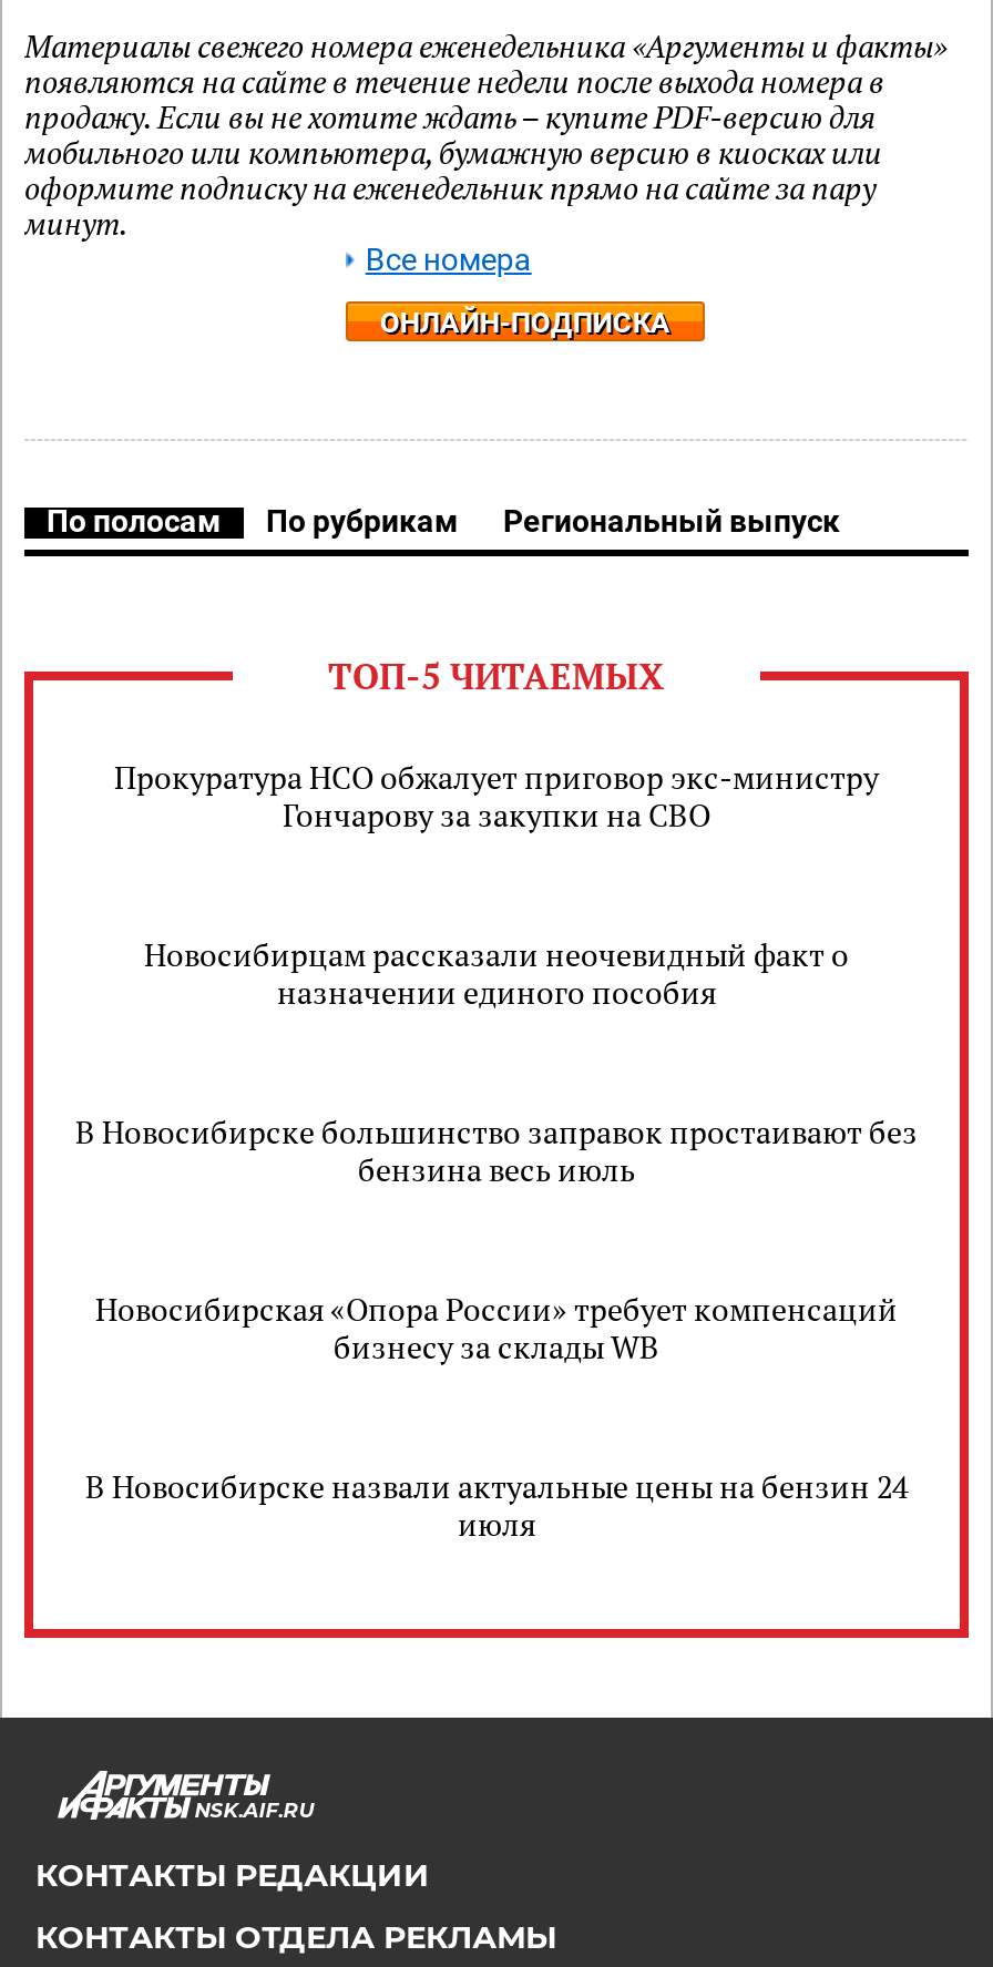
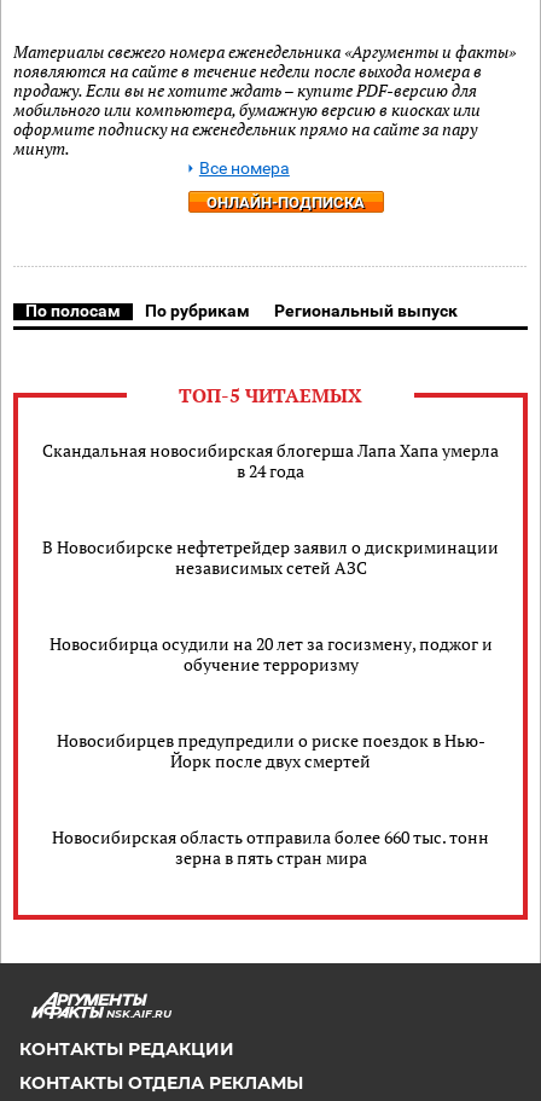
[114,756,879,836] Прокуратура НСО обжалует приговор экс-министру | Гончарову за закупки на СВО -> [42,439,499,482] Скандальная новосибирская блогерша Лапа Хапа умерла | в 24 года
[144,933,849,1013] Новосибирцам рассказали неочевидный факт о | назначении единого пособия -> [42,535,499,579] В Новосибирске нефтетрейдер заявил о дискриминации | независимых сетей АЗС
[75,1110,918,1190] В Новосибирске большинство заправок простаивают без | бензина весь июль -> [49,632,492,676] Новосибирца осудили на 20 лет за госизмену, поджог и | обучение терроризму
[95,1288,898,1367] Новосибирская «Опора России» требует компенсаций | бизнесу за склады WB -> [56,729,485,772] Новосибирцев предупредили о риске поездок в Нью- | Йорк после двух смертей
[85,1465,908,1545] В Новосибирске назвали актуальные цены на бензин 24 | июля -> [52,825,489,869] Новосибирская область отправила более 660 тыс. тонн | зерна в пять стран мира

